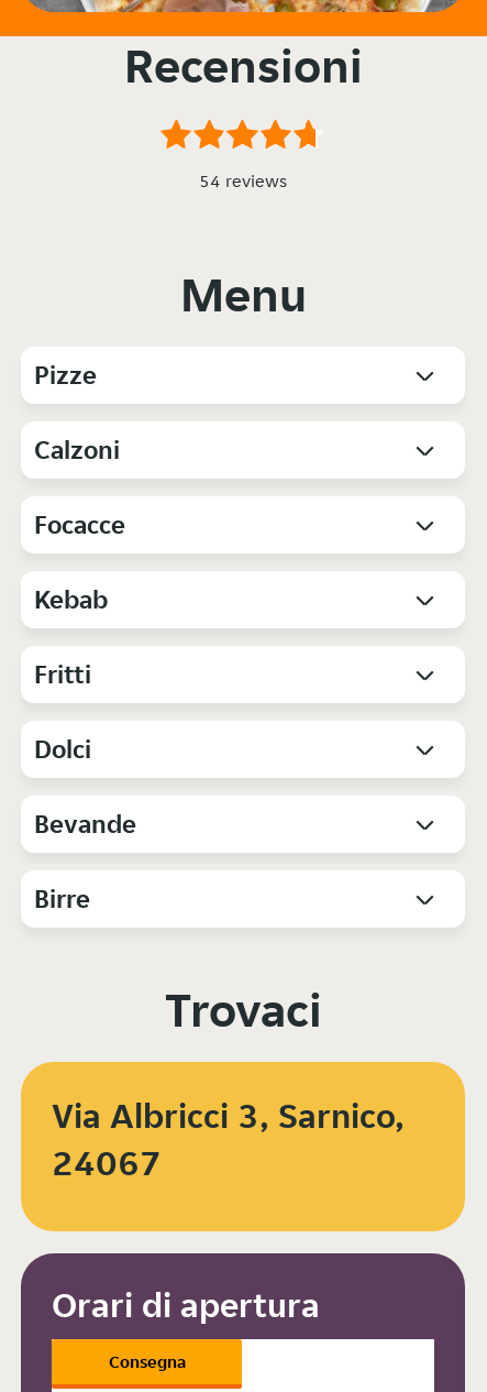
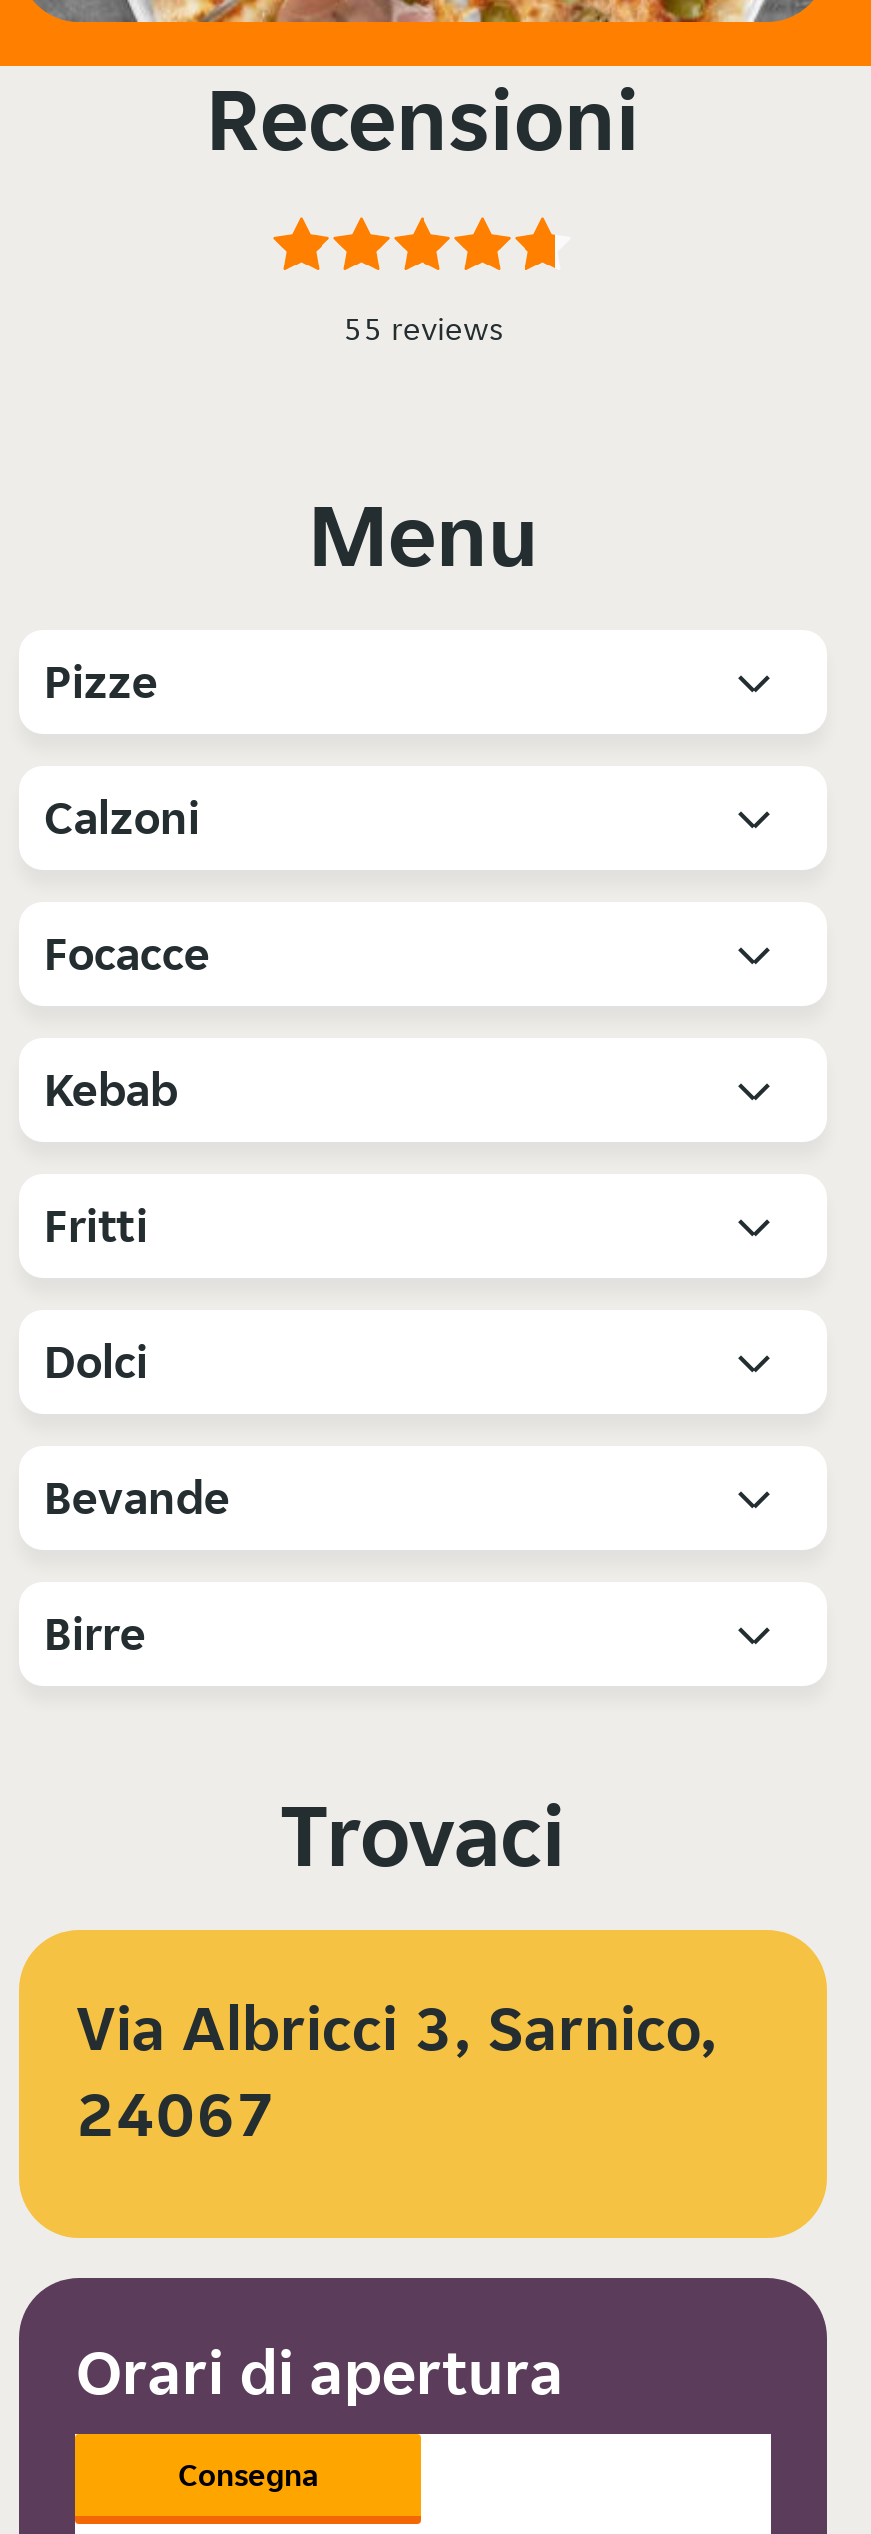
[199,170,287,193] 54 reviews -> [343,308,503,350] 55 reviews

